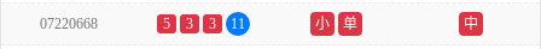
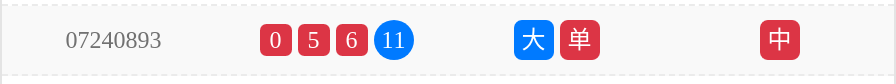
[40,16,98,32] 07220668 -> [66,26,282,54] 07240893 | 0
[186,16,216,32] 3 | 3 -> [346,26,358,54] 6
[315,16,329,32] 小 -> [522,26,546,54] 大

